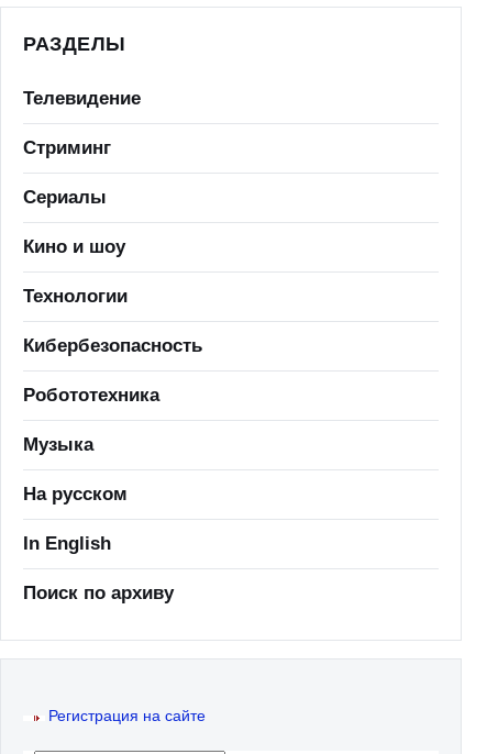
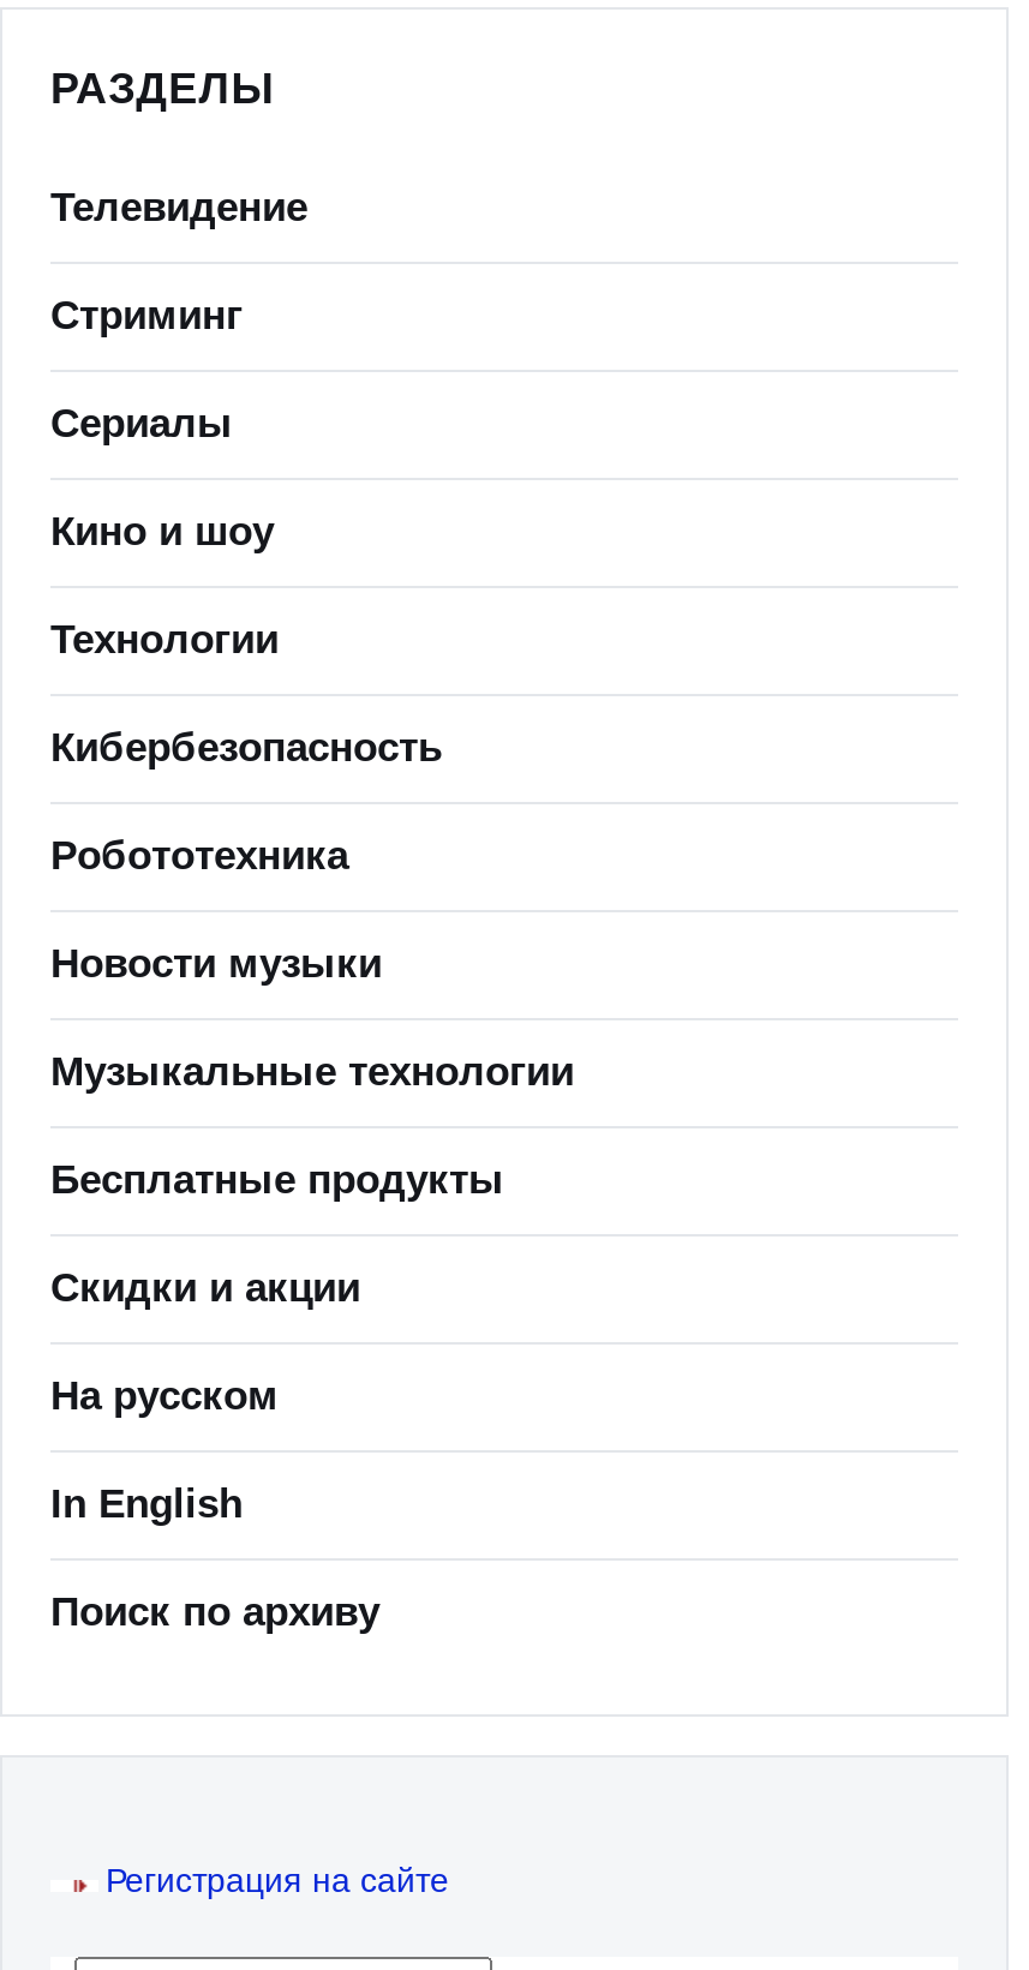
[23,434,93,455] Музыка -> [50,941,574,1311] Новости музыки | Музыкальные технологии | Бесплатные продукты | Скидки и акции

